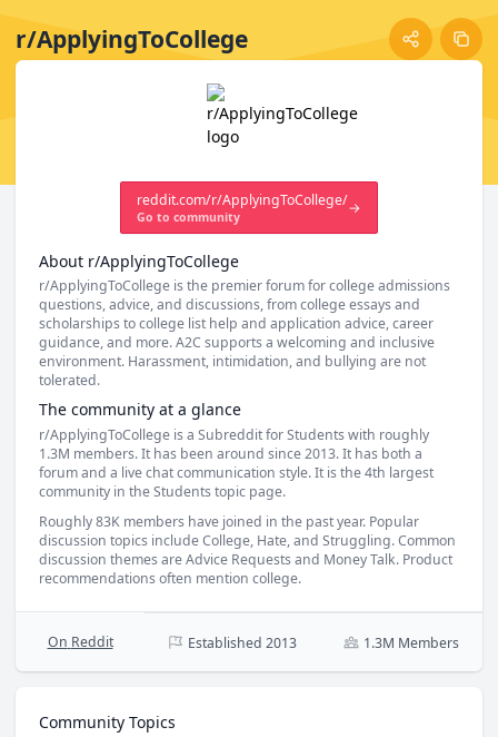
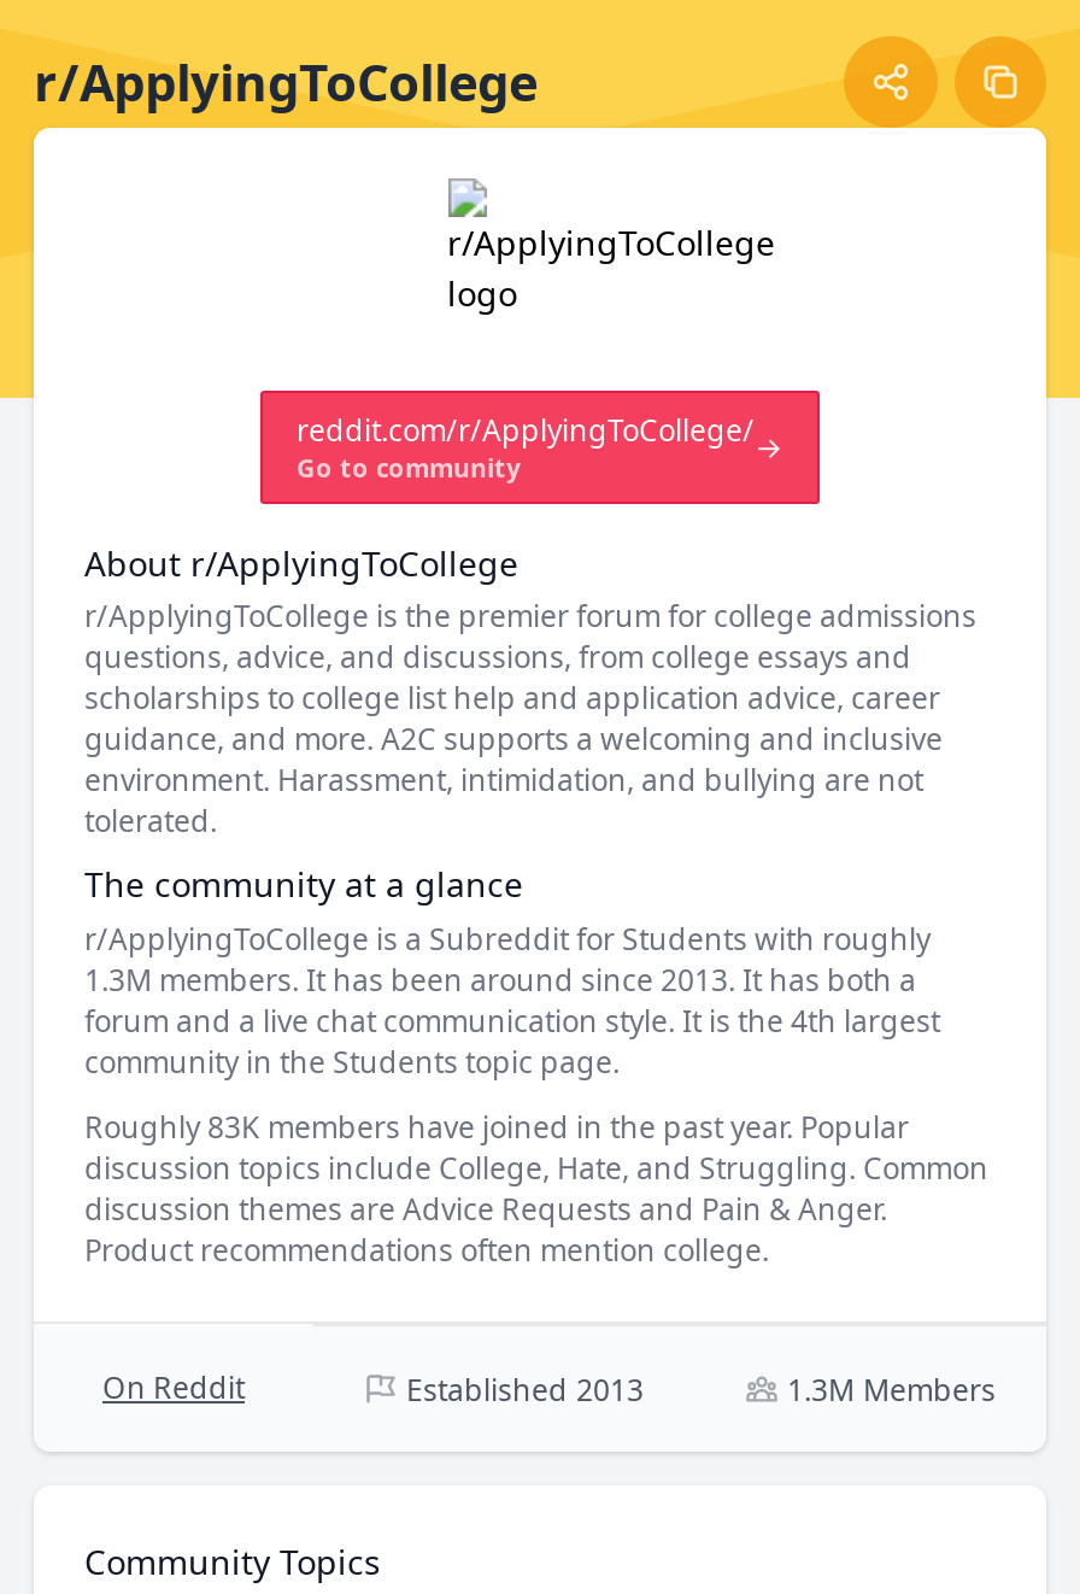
[39,550,452,588] discussion themes are Advice Requests and Money Talk. Product | recommendations often mention college. -> [84,1189,887,1271] discussion themes are Advice Requests and Pain & Anger. | Product recommendations often mention college.

